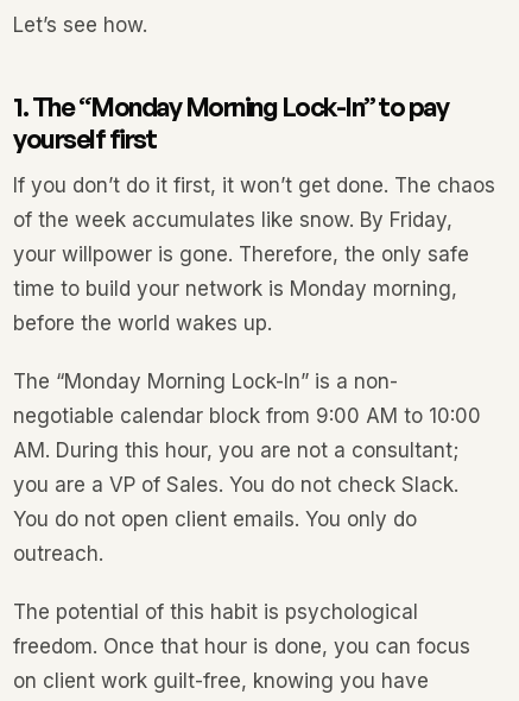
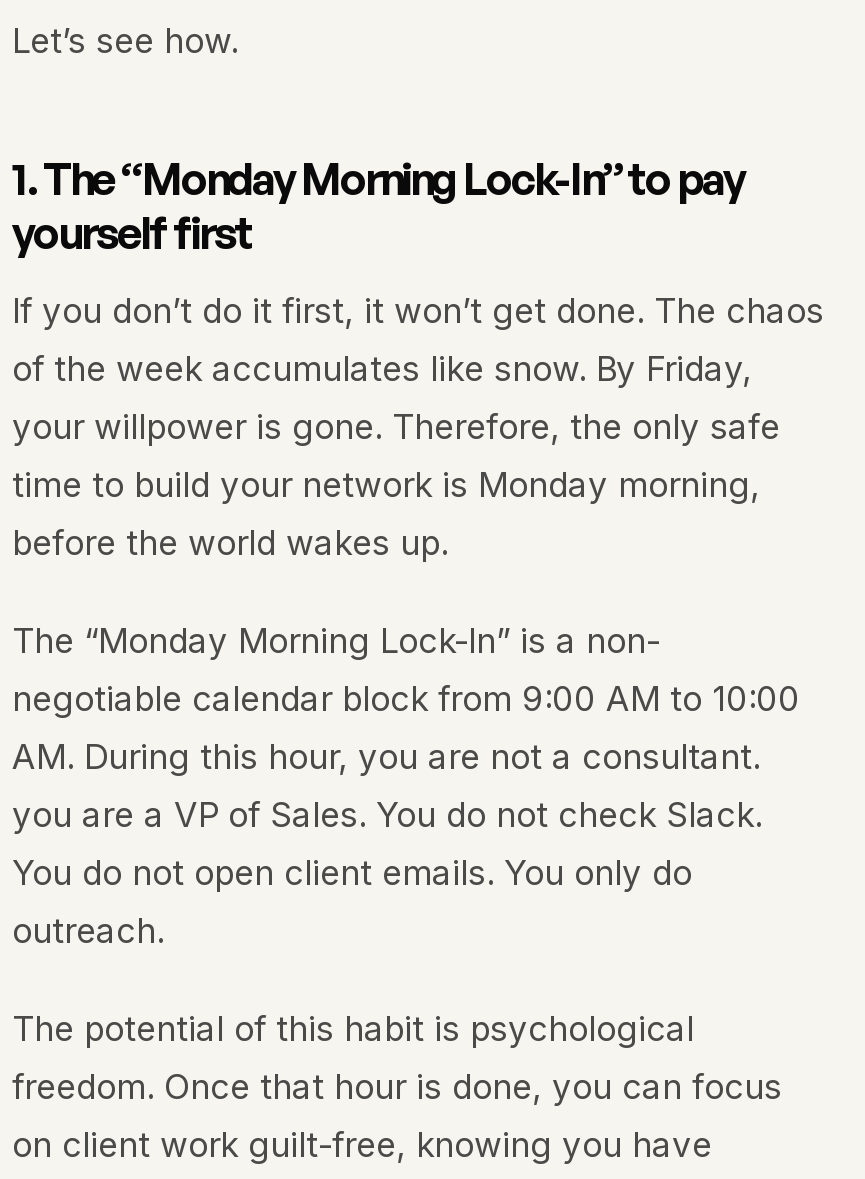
[13,439,458,462] AM. During this hour, you are not a consultant; -> [12,737,760,777] AM. During this hour, you are not a consultant.

